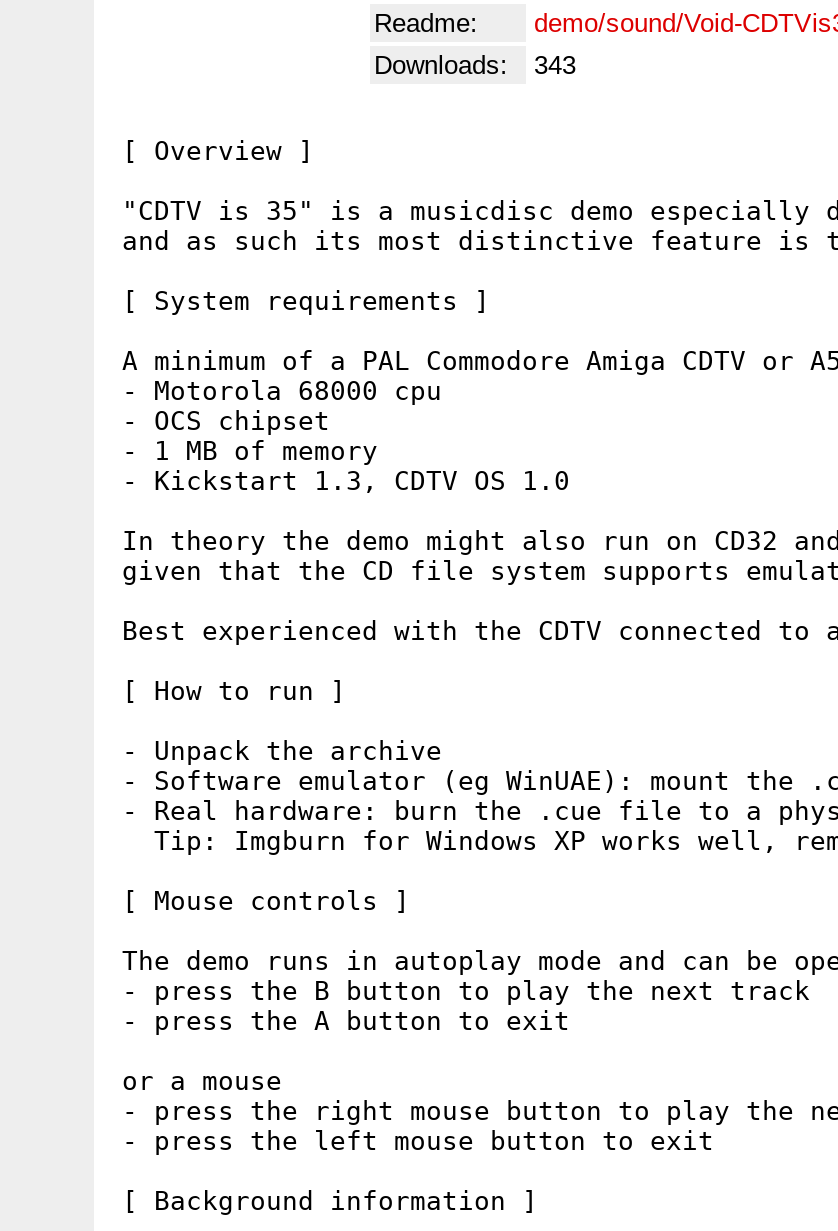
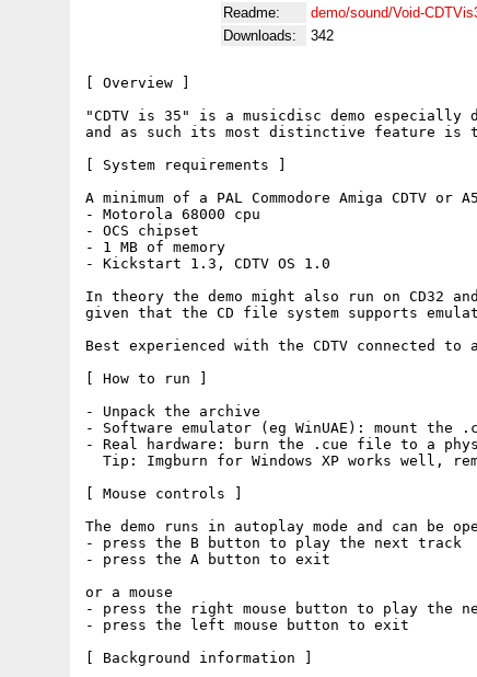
[374,50,576,80] Downloads: 343 -> [223,27,334,44] Downloads: 342

